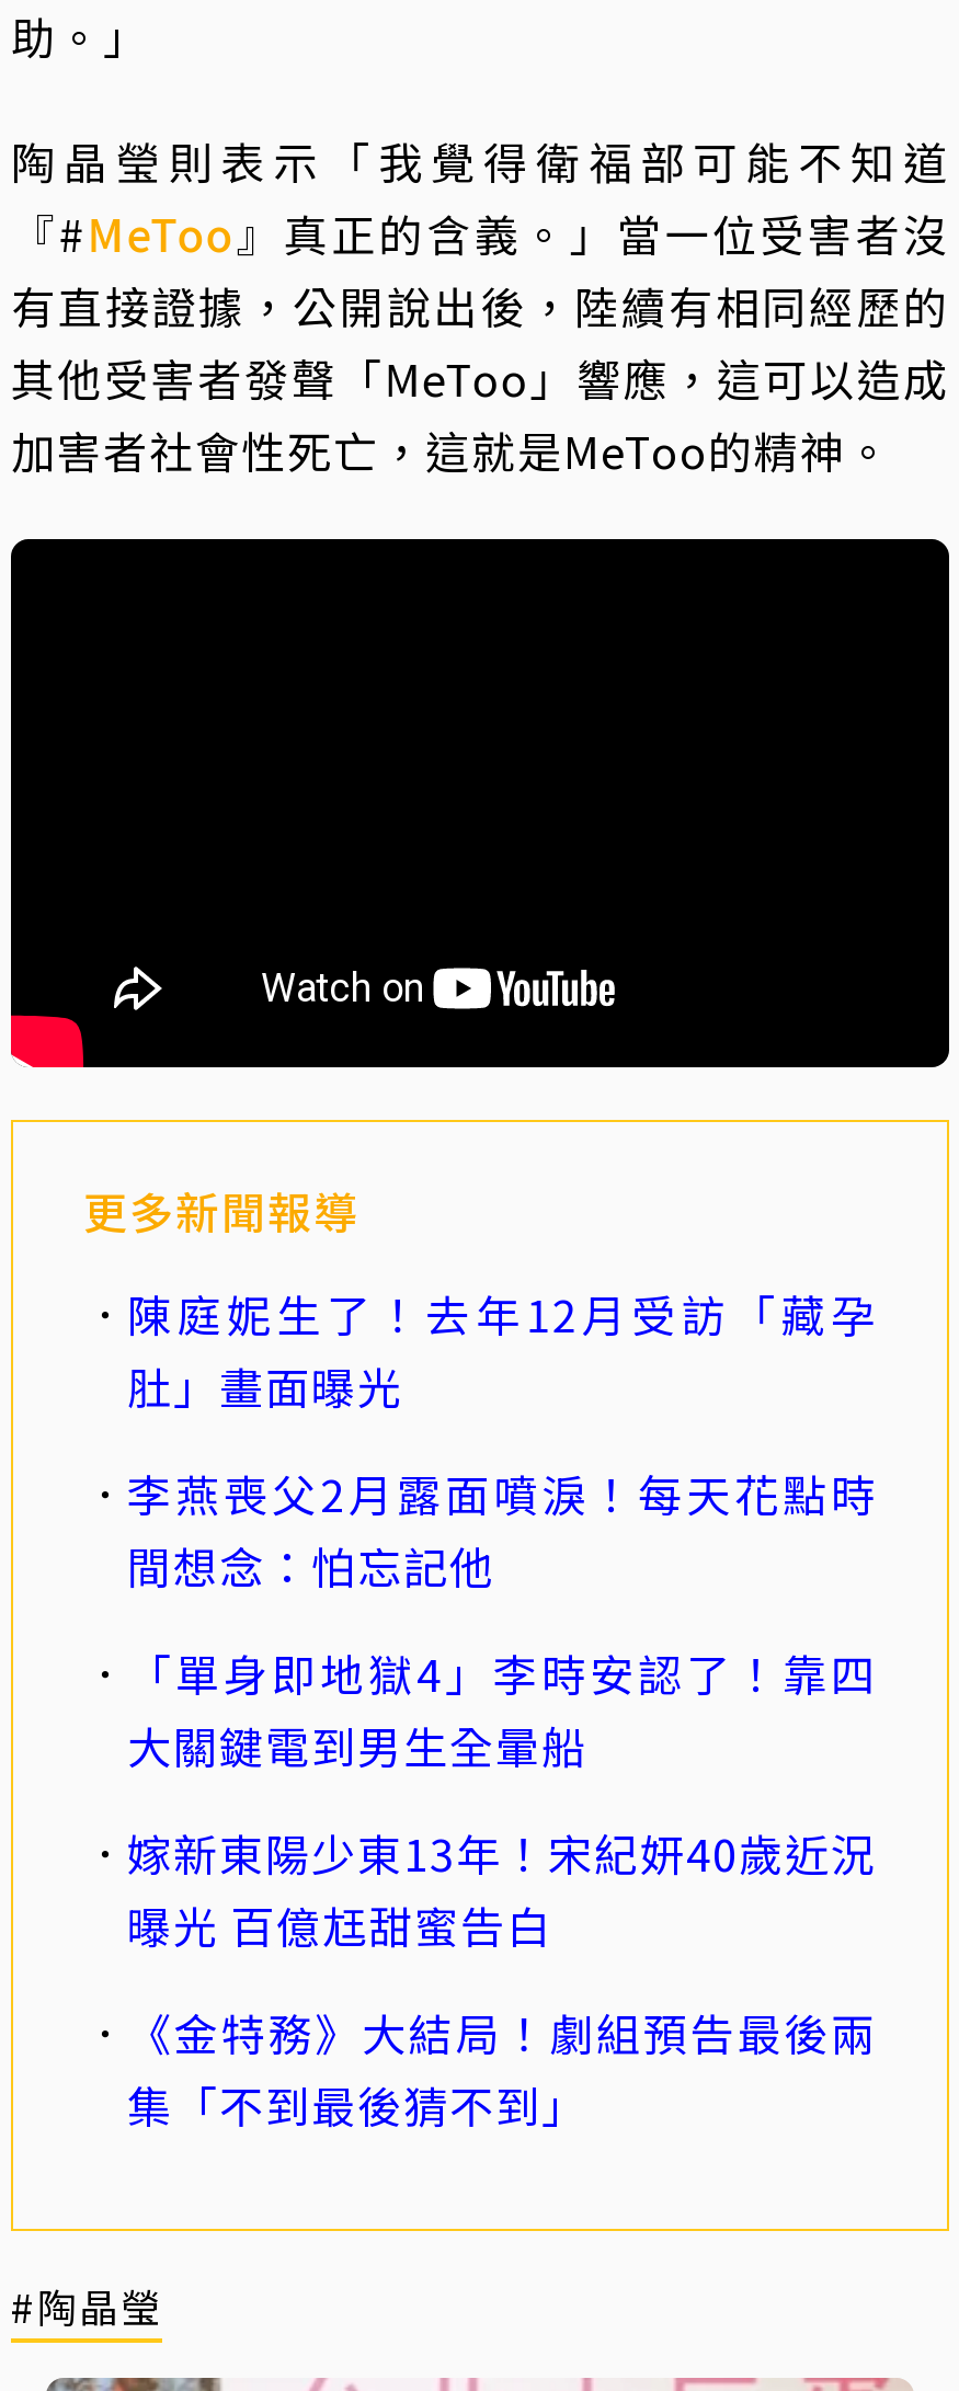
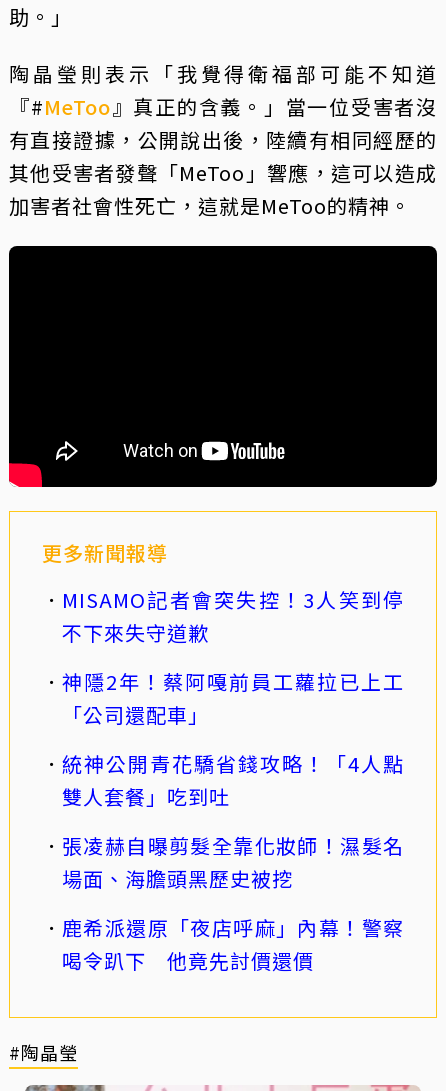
[127,1282,877,1418] 陳庭妮生了！去年12月受訪「藏孕 | 肚」畫面曝光 -> [62,585,404,647] MISAMO記者會突失控！3人笑到停 | 不下來失守道歉
[127,1462,877,1598] 李燕喪父2月露面噴淚！每天花點時 | 間想念：怕忘記他 -> [62,667,404,729] 神隱2年！蔡阿嘎前員工蘿拉已上工 | 「公司還配車」
[127,1641,877,1777] 「單身即地獄4」李時安認了！靠四 | 大關鍵電到男生全暈船 -> [62,749,404,811] 統神公開青花驕省錢攻略！「4人點 | 雙人套餐」吃到吐
[127,1821,877,1957] 嫁新東陽少東13年！宋紀妍40歲近況 | 曝光 百億尪甜蜜告白 -> [62,831,404,893] 張凌赫自曝剪髮全靠化妝師！濕髮名 | 場面、海膽頭黑歷史被挖
[127,2001,877,2137] 《金特務》大結局！劇組預告最後兩 | 集「不到最後猜不到」 -> [62,913,404,975] 鹿希派還原「夜店呼麻」內幕！警察 | 喝令趴下 他竟先討價還價

